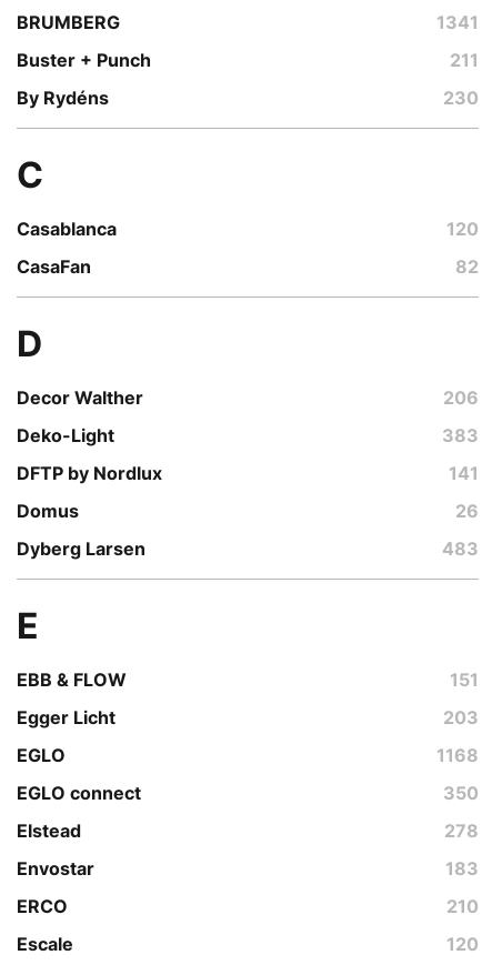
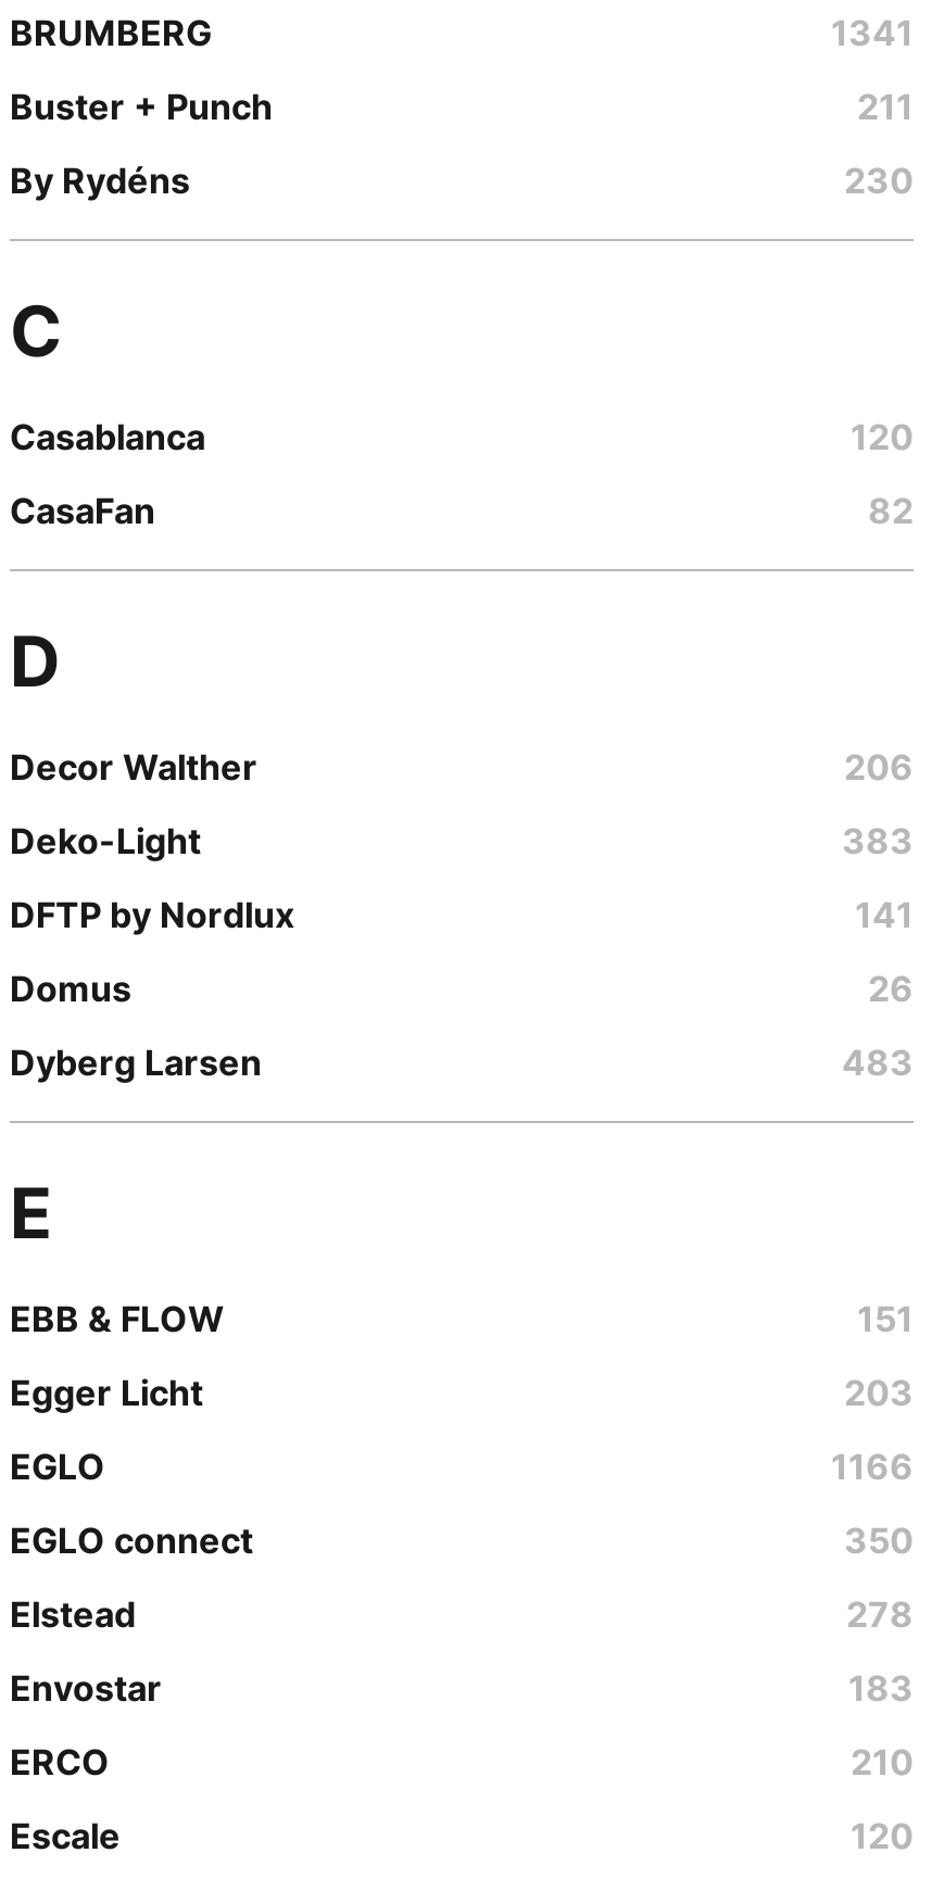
[436,744,479,766] 1168 -> [831,1444,914,1487] 1166

